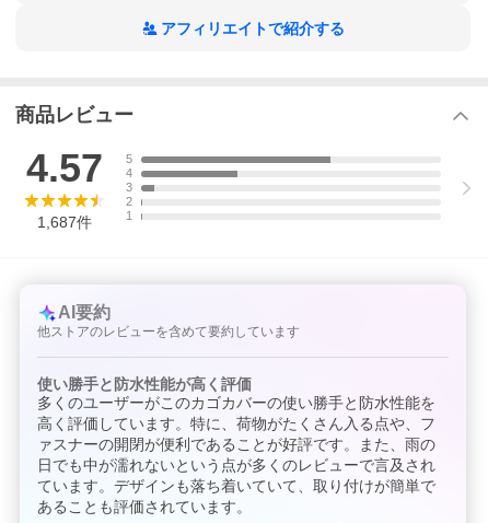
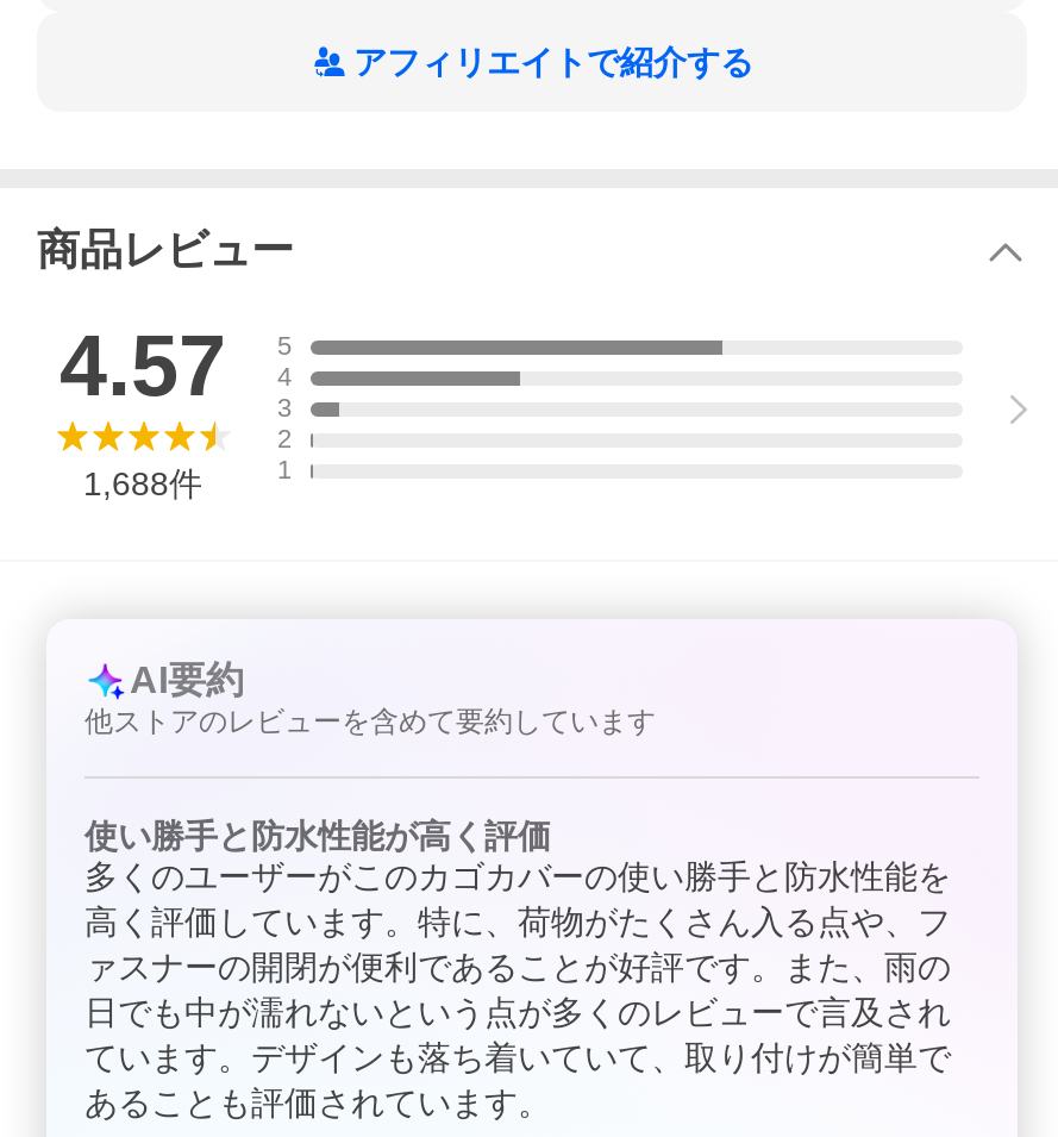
[37,214,91,231] 1,687件 -> [83,465,202,503] 1,688件

